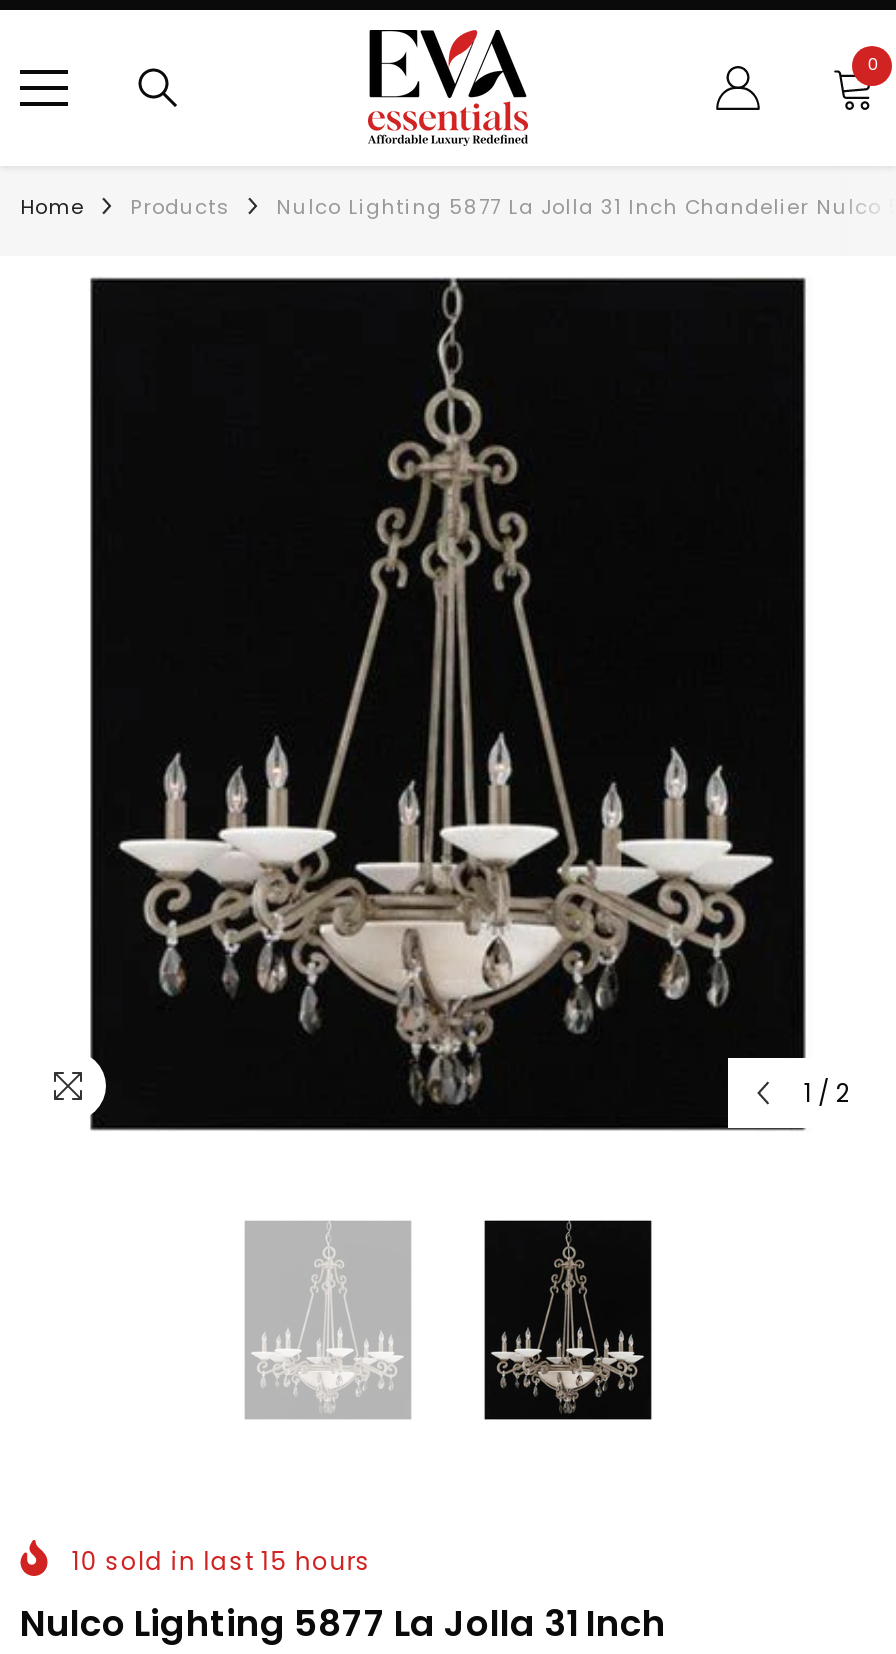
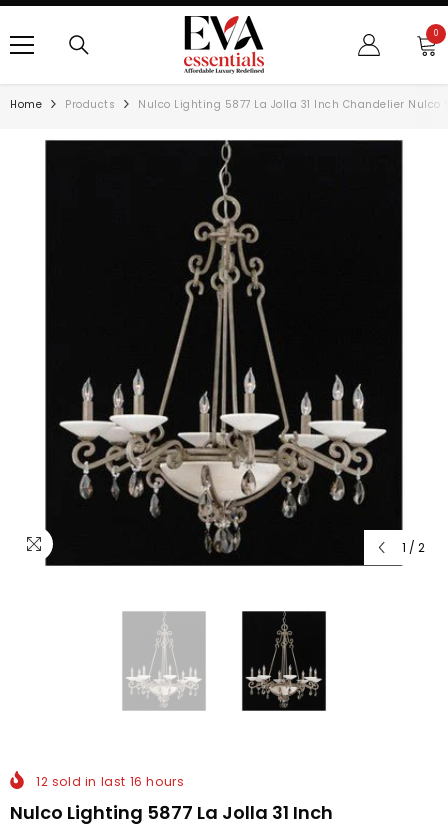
[72,1543,371,1577] 10 sold in last 15 hours -> [36,773,184,790] 12 sold in last 16 hours

